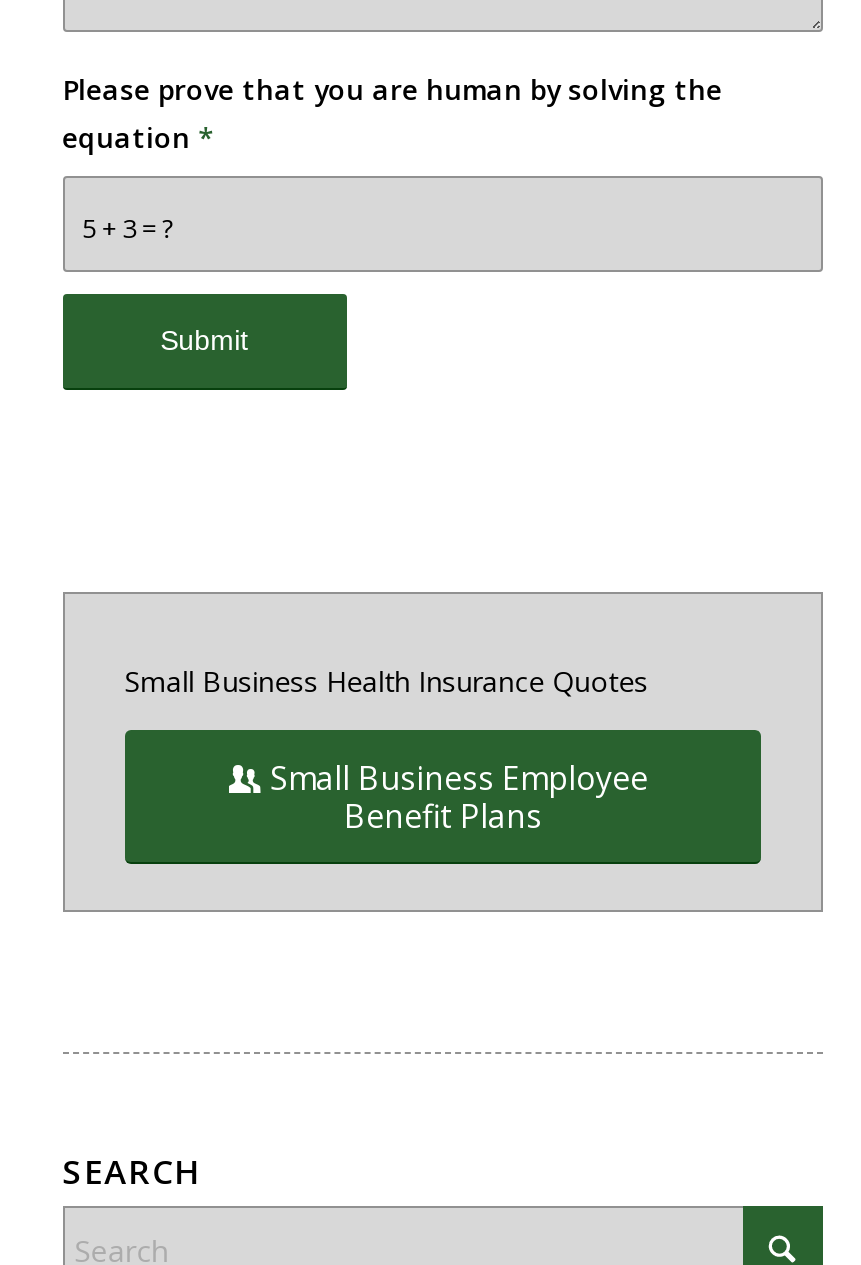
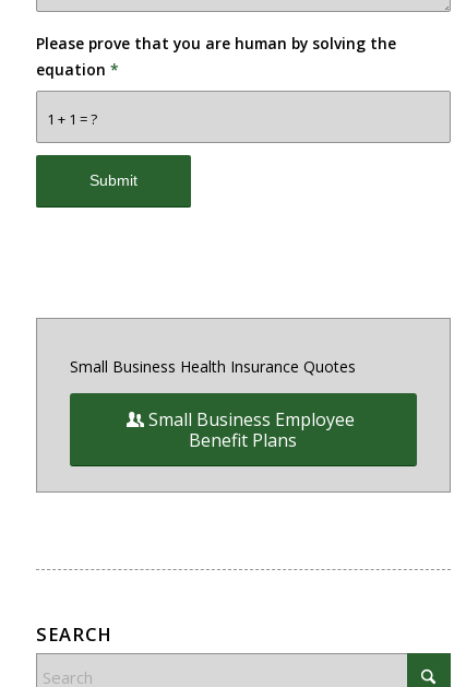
[82,211,174,247] 5 + 3 = ? -> [46,109,97,129] 1 + 1 = ?

